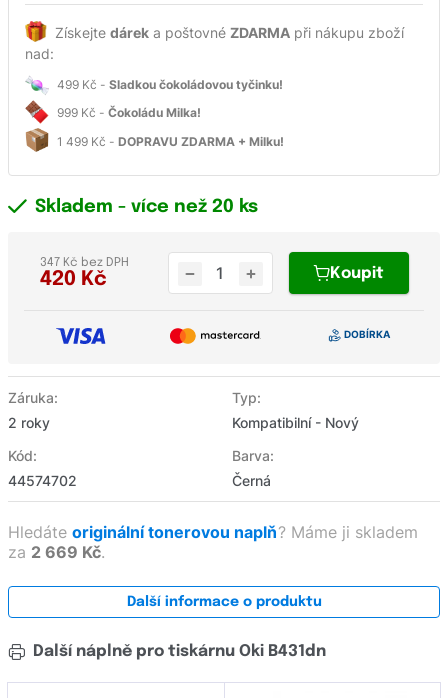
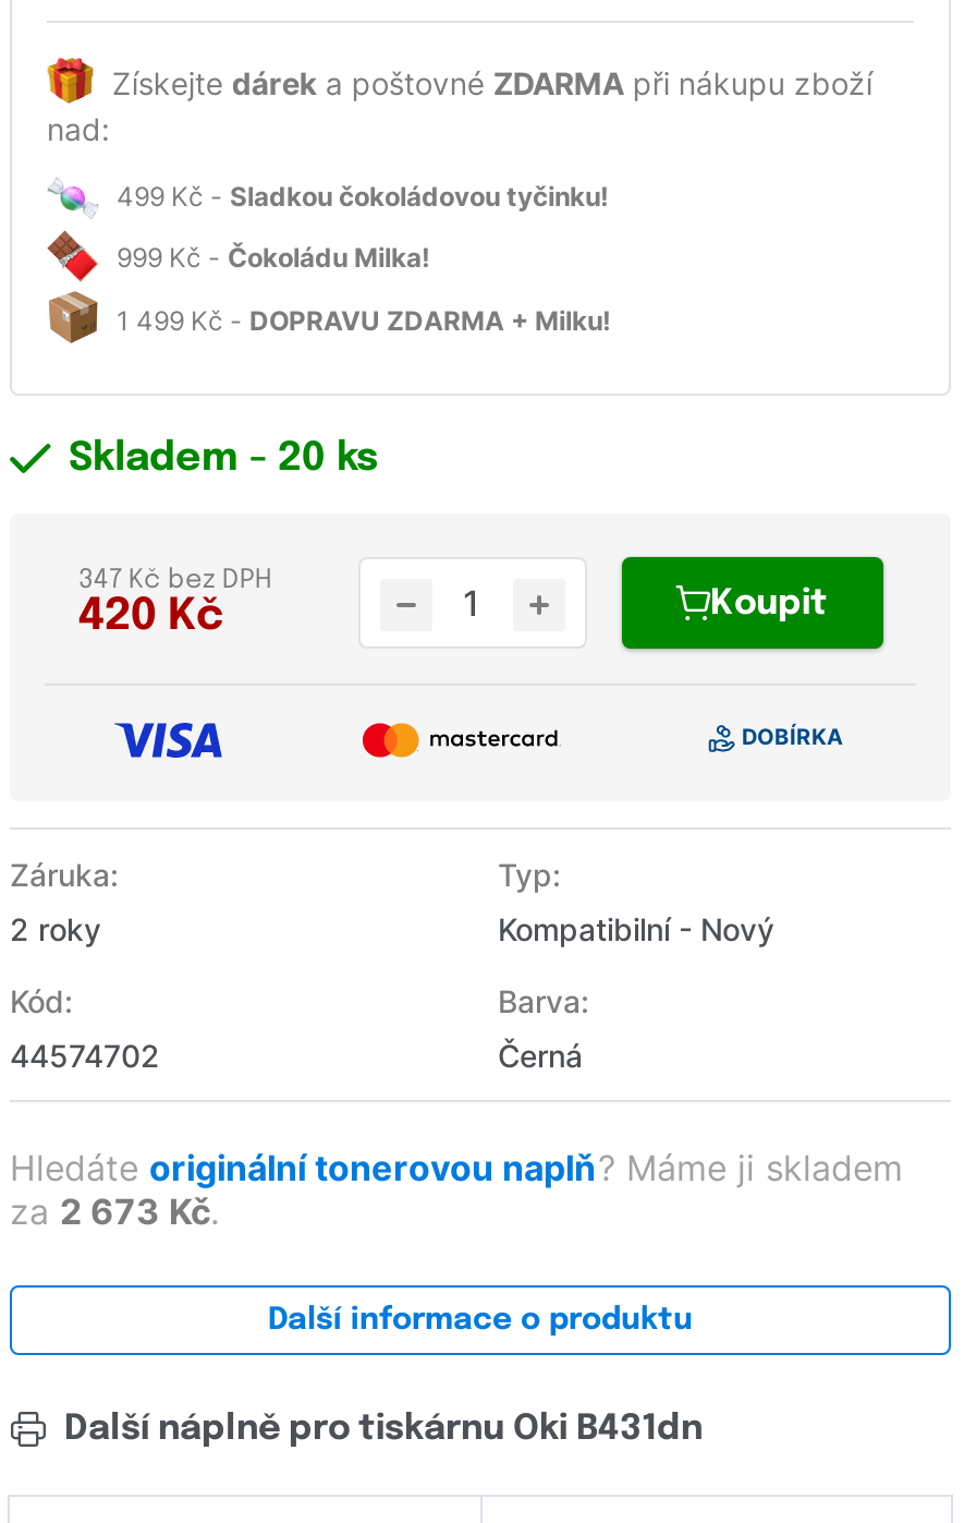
[30,198,258,216] Skladem - více než 20 ks -> [69,440,378,479] Skladem - 20 ks
[8,542,105,562] za 2 669 Kč. -> [10,1190,219,1234] za 2 673 Kč.

